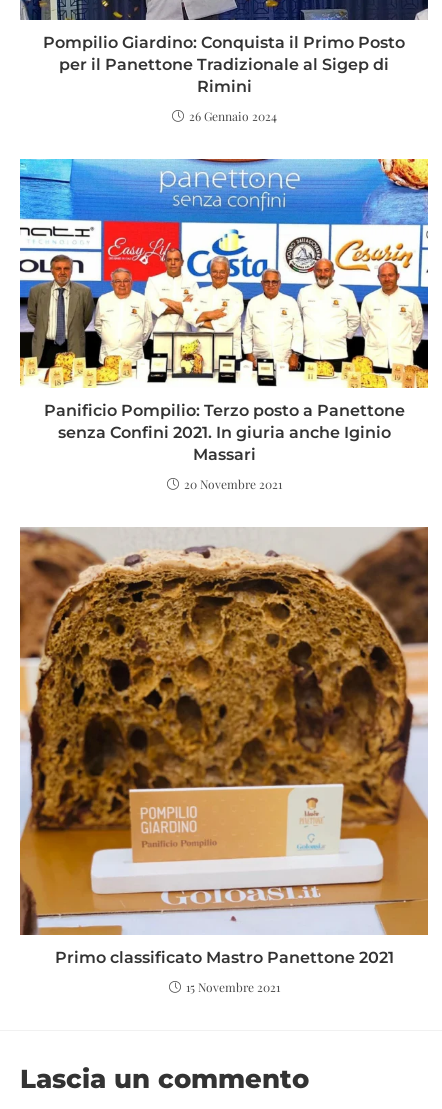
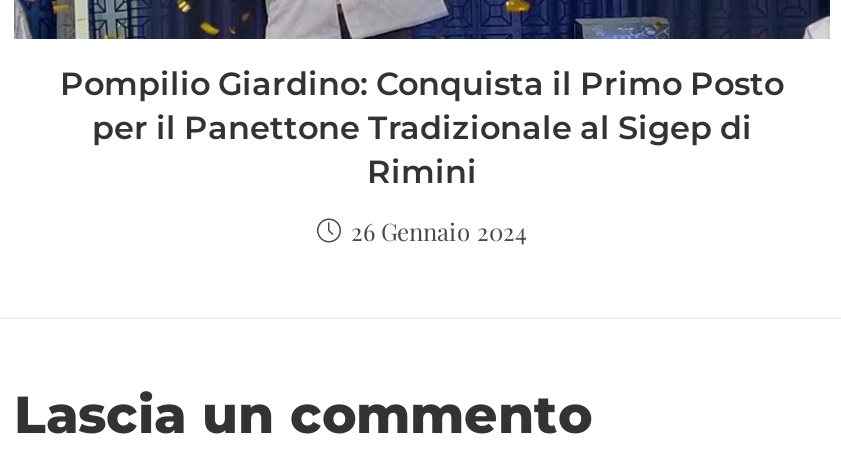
[19,158,429,492] [image] | Panificio Pompilio: Terzo posto a Panettone | senza Confini 2021. In giuria anche Iginio | Massari | 20 Novembre 2021 -> none
[19,526,429,995] [image] | Primo classificato Mastro Panettone 2021 | 15 Novembre 2021 -> none

